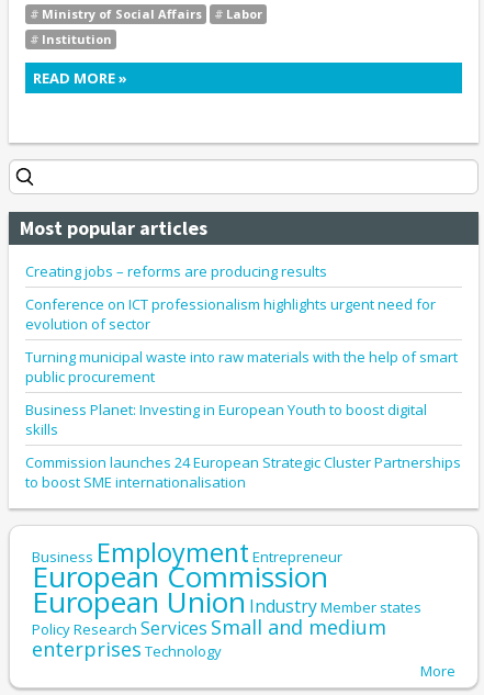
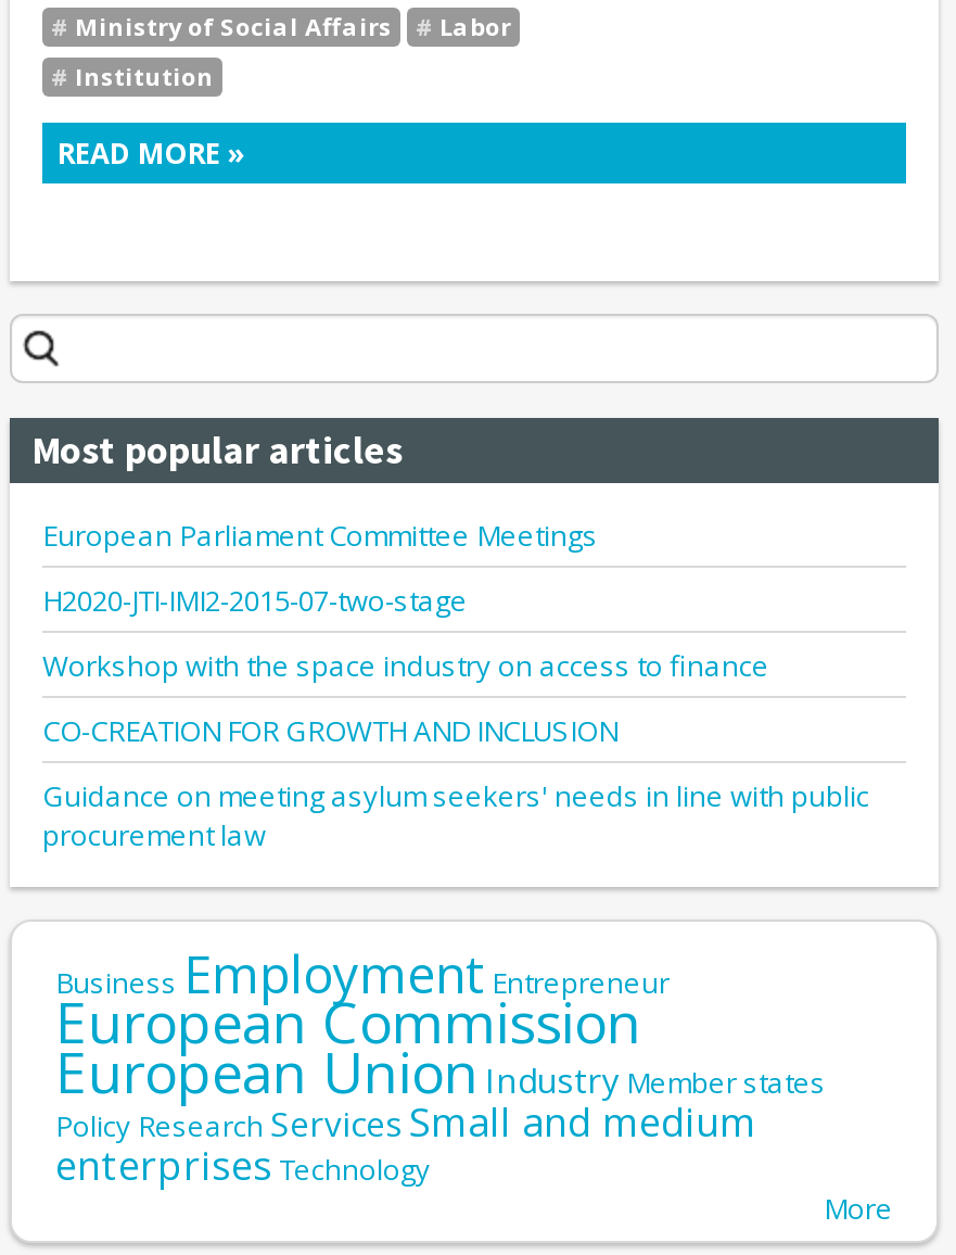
[25,261,327,281] Creating jobs – reforms are producing results -> [42,515,598,554] European Parliament Committee Meetings
[25,294,436,333] Conference on ICT professionalism highlights urgent need for | evolution of sector -> [42,580,468,619] H2020-JTI-IMI2-2015-07-two-stage
[25,346,458,386] Turning municipal waste into raw materials with the help of smart | public procurement -> [42,645,769,684] Workshop with the space industry on access to finance
[25,399,427,439] Business Planet: Investing in European Youth to boost digital | skills -> [42,710,617,749] CO-CREATION FOR GROWTH AND INCLUSION
[25,452,461,491] Commission launches 24 European Strategic Cluster Partnerships | to boost SME internationalisation -> [42,775,869,853] Guidance on meeting asylum seekers' needs in line with public | procurement law

